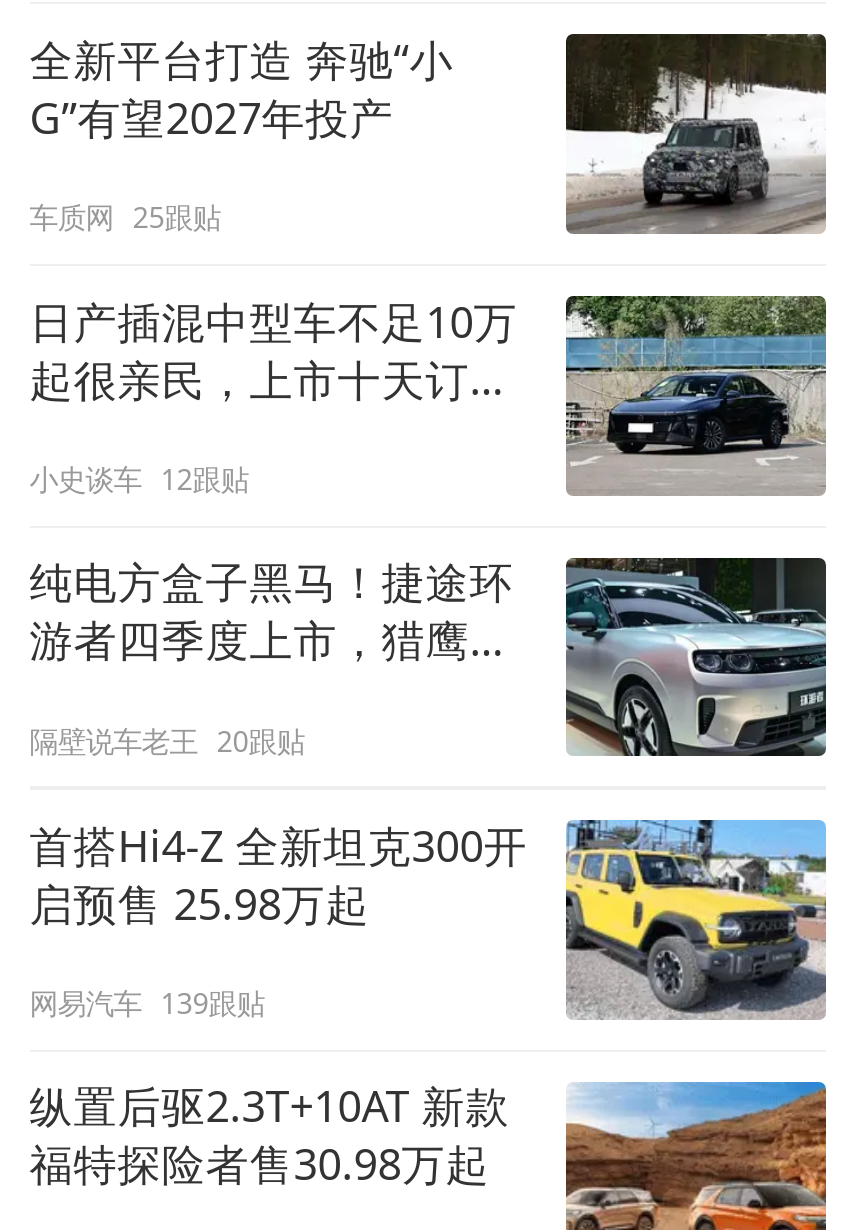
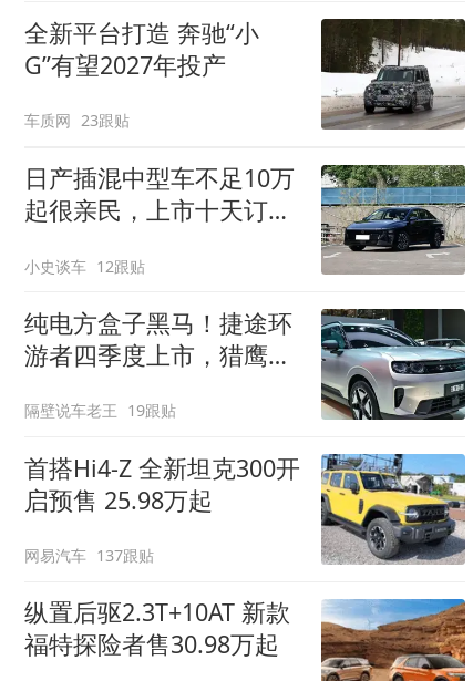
[29,198,221,236] 车质网 25跟贴 -> [24,110,130,131] 车质网 23跟贴
[29,721,305,759] 隔壁说车老王 20跟贴 -> [24,400,176,421] 隔壁说车老王 19跟贴
[29,984,265,1022] 网易汽车 139跟贴 -> [24,545,154,566] 网易汽车 137跟贴

